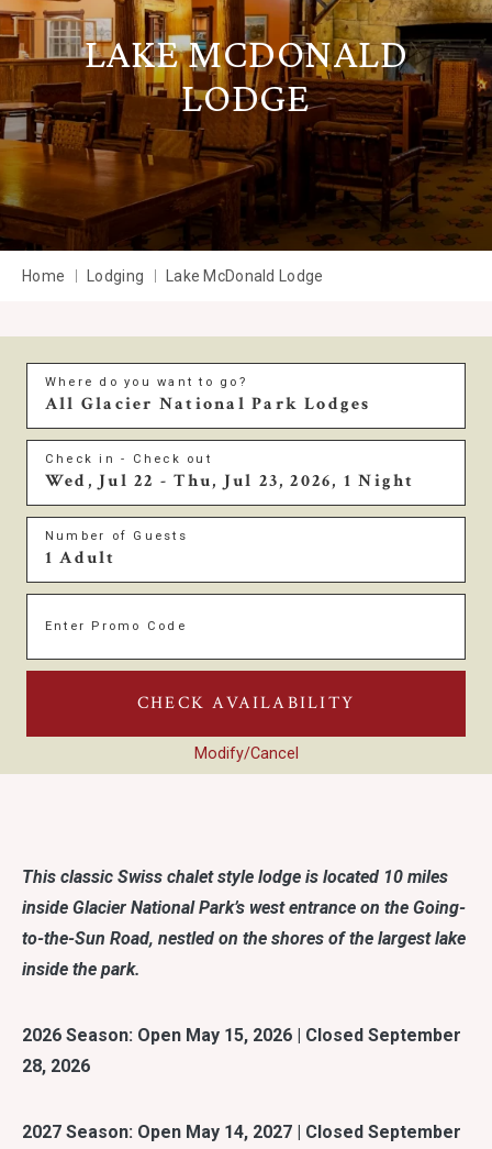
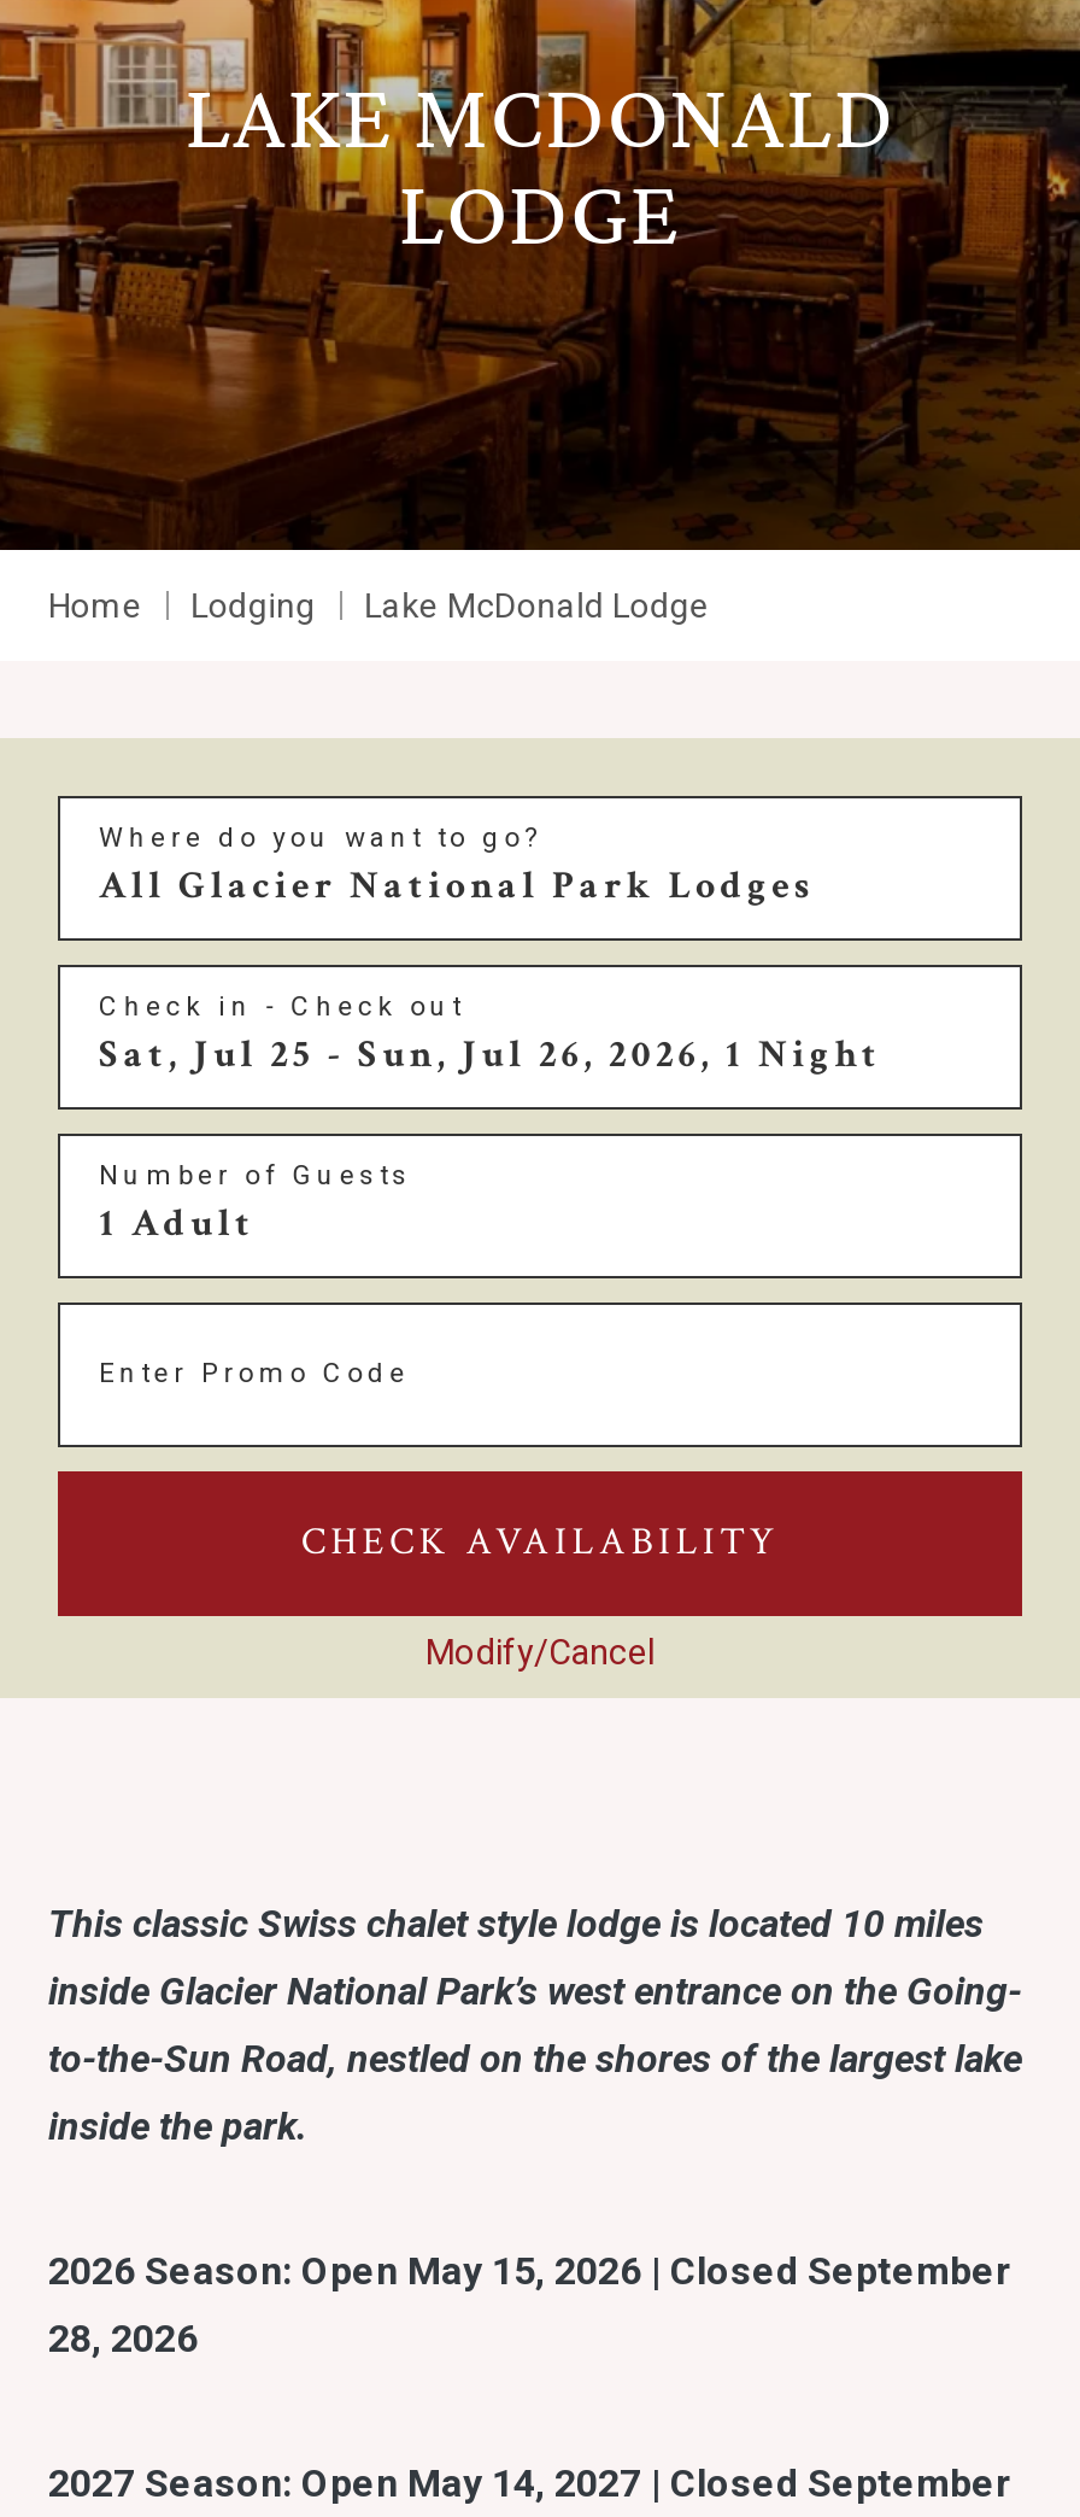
[45,469,415,493] Wed, Jul 22 - Thu, Jul 23, 2026, 1 Night -> [99,1030,881,1081] Sat, Jul 25 - Sun, Jul 26, 2026, 1 Night

